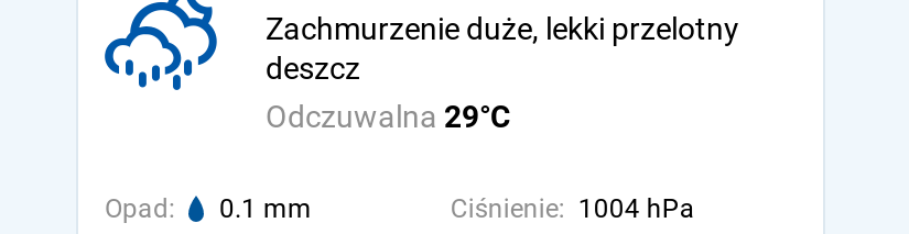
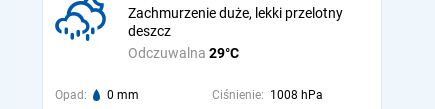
[105,193,312,224] Opad: 0.1 mm -> [55,88,139,102] Opad: 0 mm
[450,193,695,224] Ciśnienie: 1004 hPa -> [212,88,323,102] Ciśnienie: 1008 hPa

